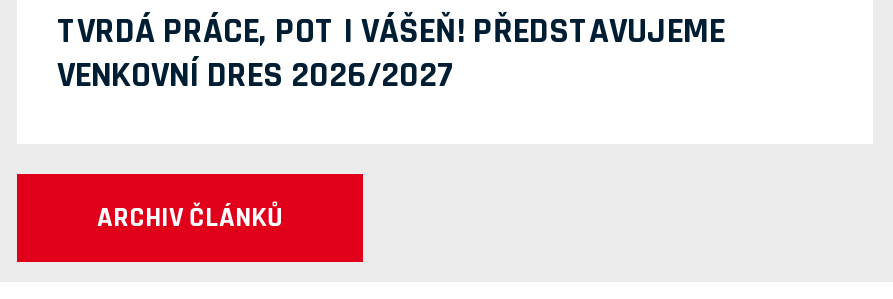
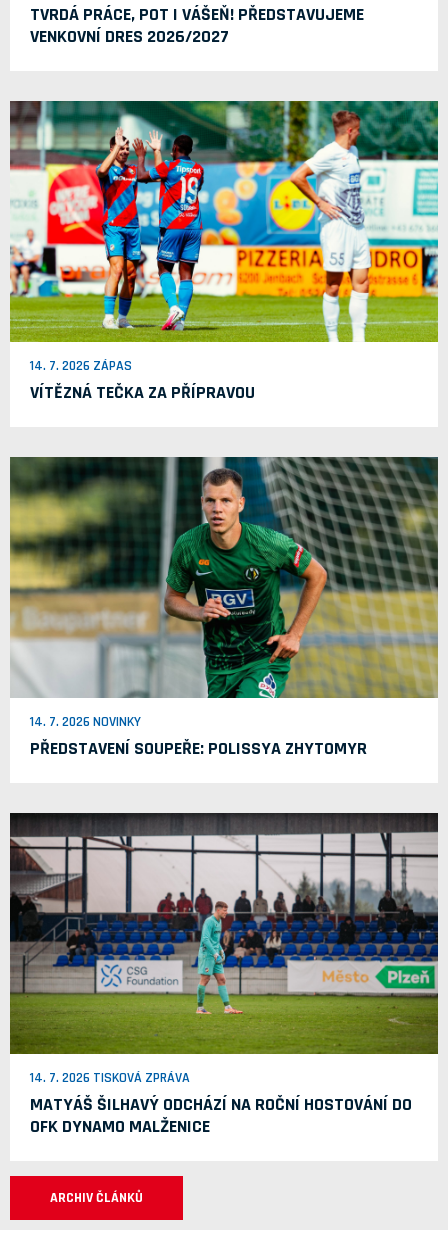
none -> [9,99,439,404] [image] | 14. 7. 2026 ZÁPAS | VÍTĚZNÁ TEČKA ZA PŘÍPRAVOU
none -> [9,455,439,760] [image] | 14. 7. 2026 NOVINKY | PŘEDSTAVENÍ SOUPEŘE: POLISSYA ZHYTOMYR
none -> [9,811,439,1138] [image] | 14. 7. 2026 TISKOVÁ ZPRÁVA | MATYÁŠ ŠILHAVÝ ODCHÁZÍ NA ROČNÍ HOSTOVÁNÍ DO | OFK DYNAMO MALŽENICE

